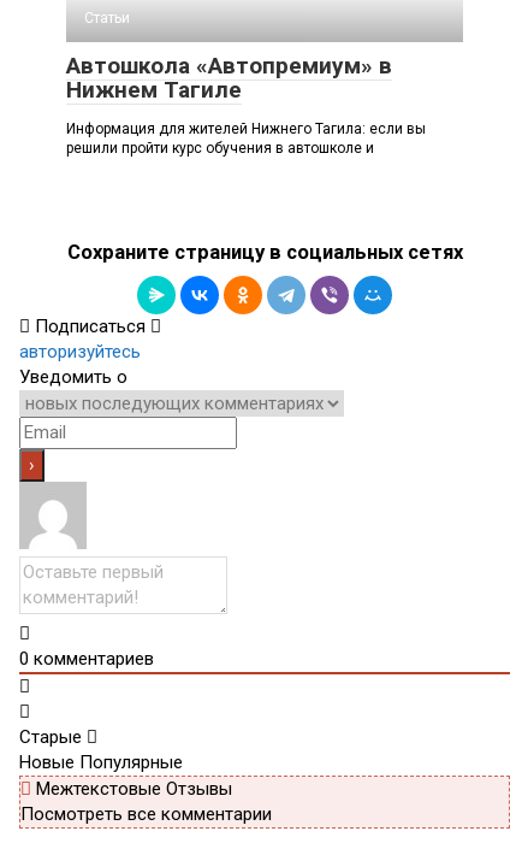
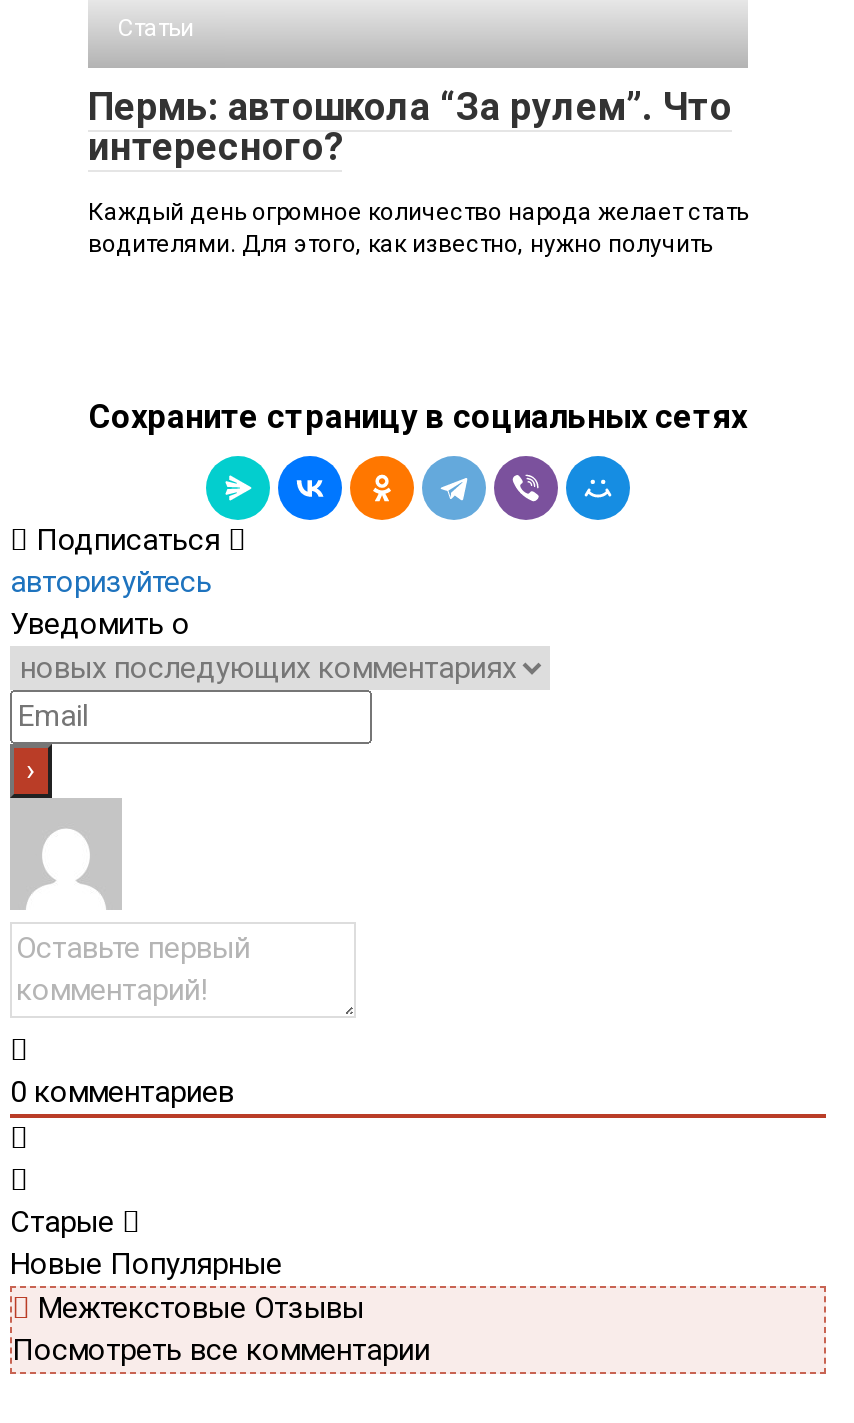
[66,52,392,104] Автошкола «Автопремиум» в | Нижнем Тагиле -> [88,84,732,170] Пермь: автошкола “За рулем”. Что | интересного?
[66,120,426,157] Информация для жителей Нижнего Тагила: если вы | решили пройти курс обучения в автошколе и -> [88,198,748,258] Каждый день огромное количество народа желает стать | водителями. Для этого, как известно, нужно получить

